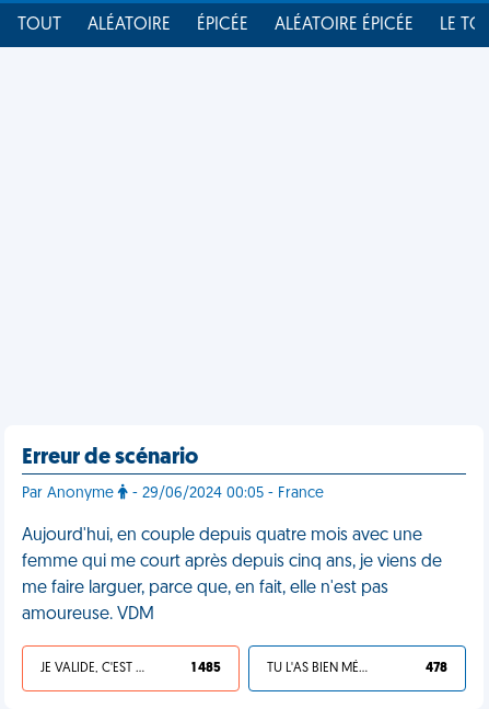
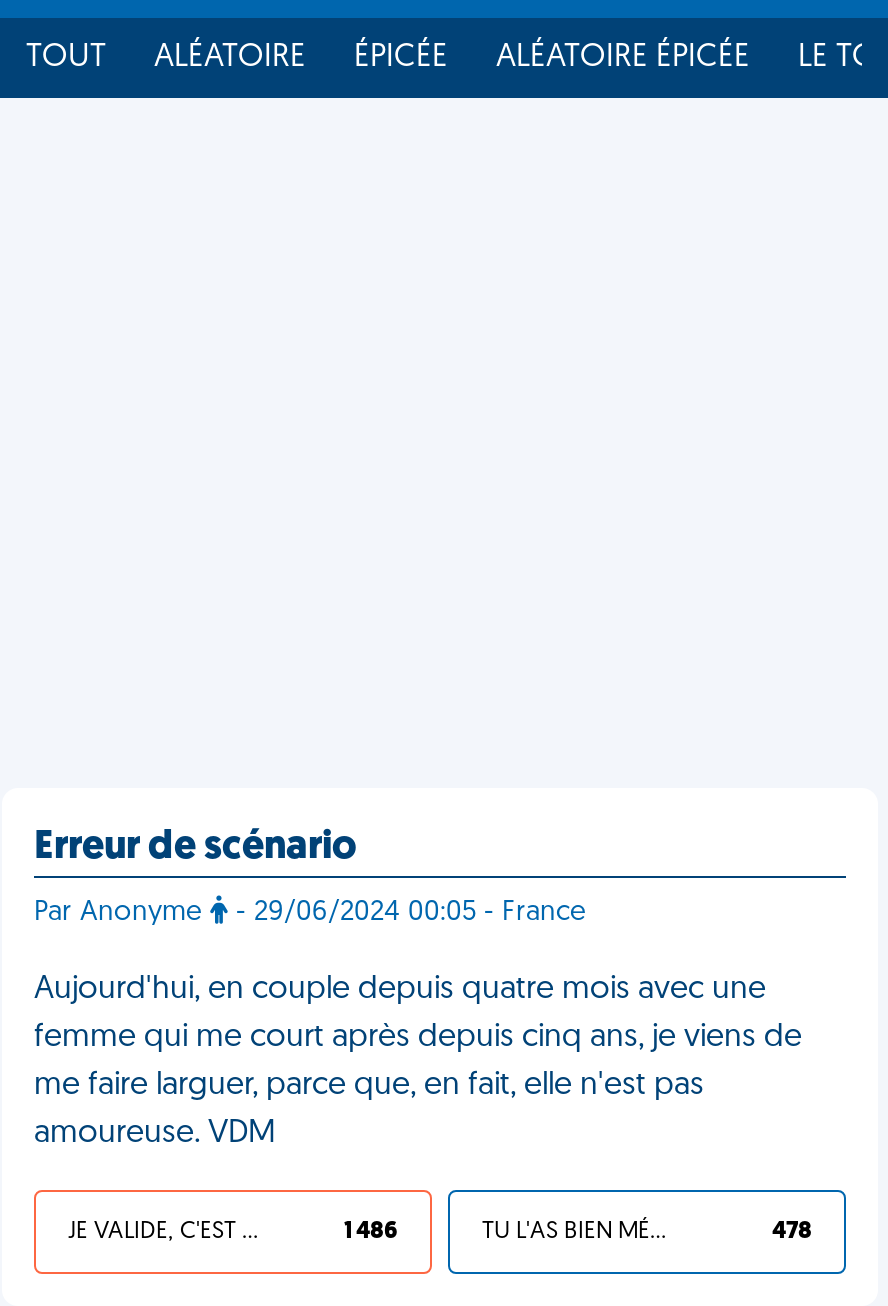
[191,662,221,675] 1 485 -> [344,1220,398,1244] 1 486

